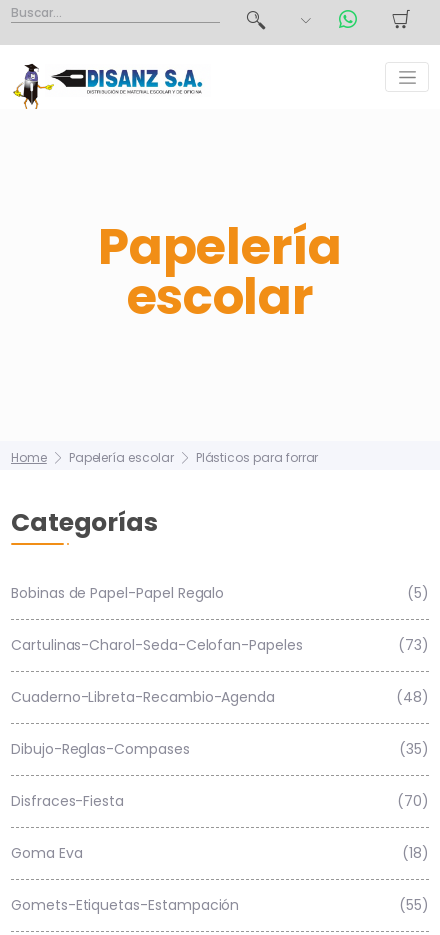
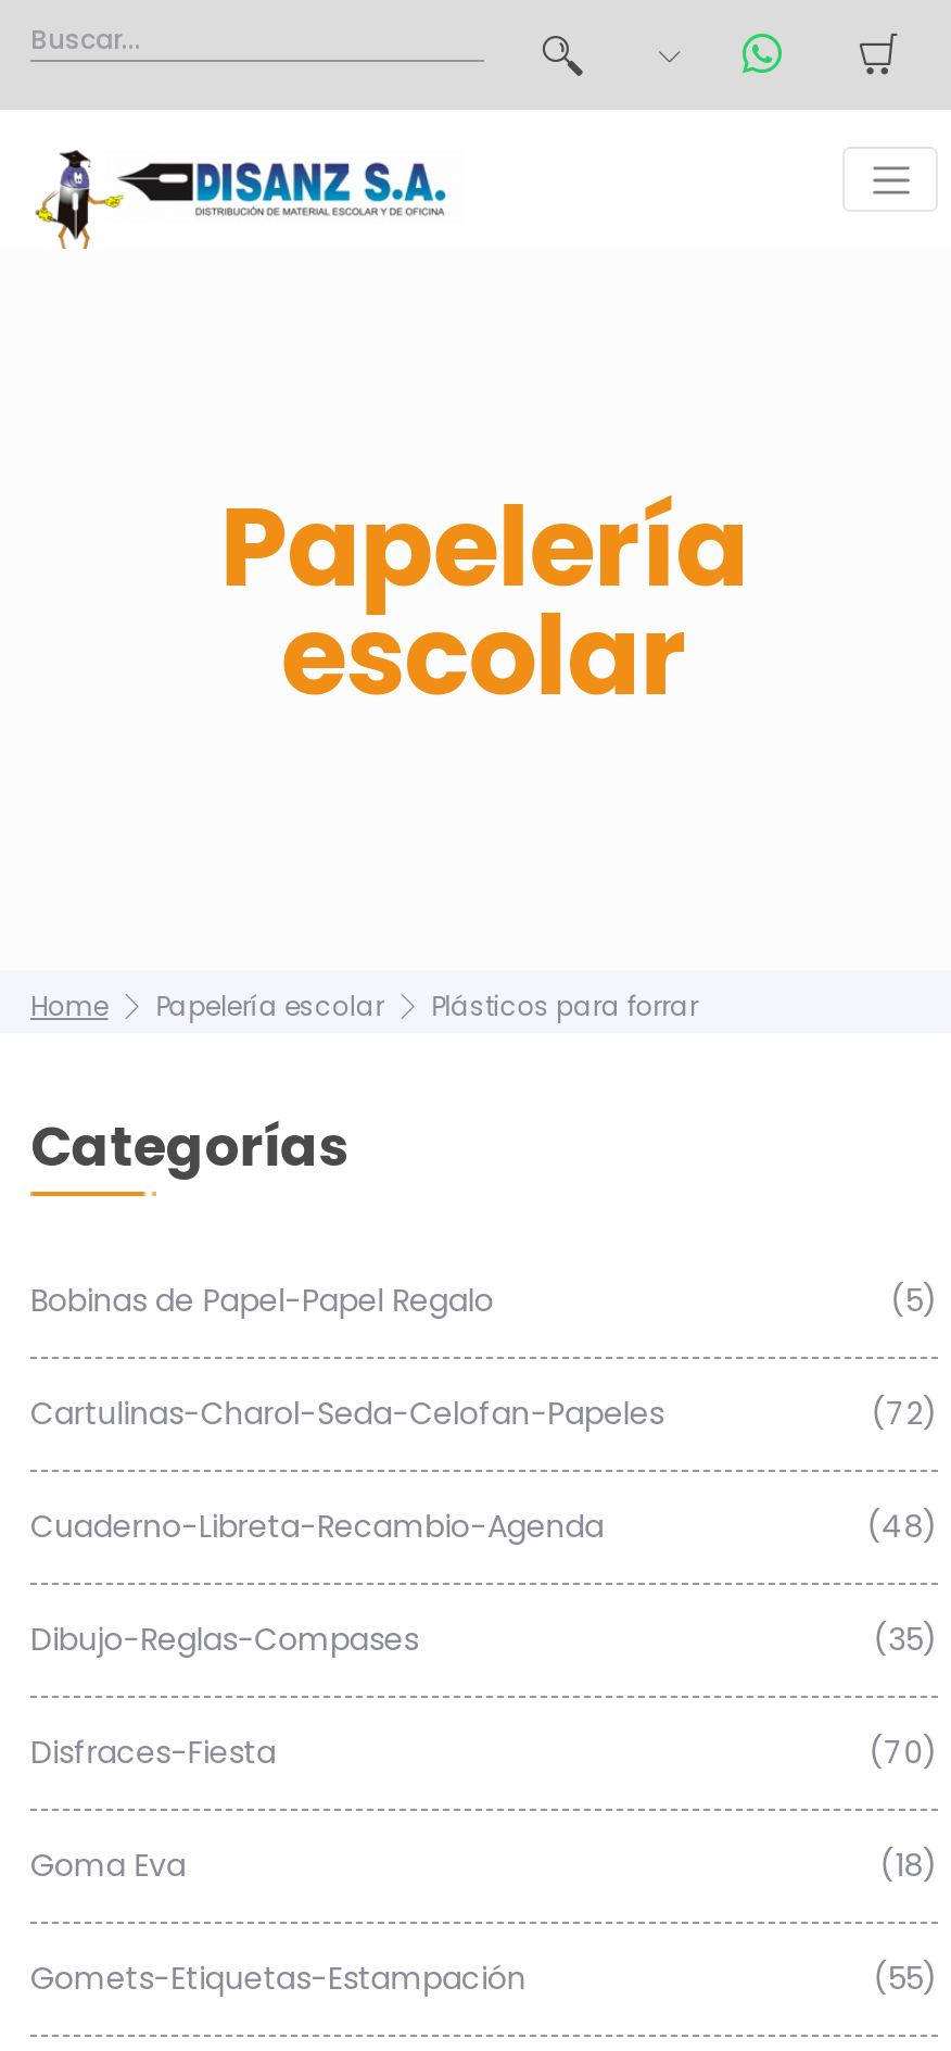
[398,635,429,655] (73) -> [871,1392,938,1435] (72)

